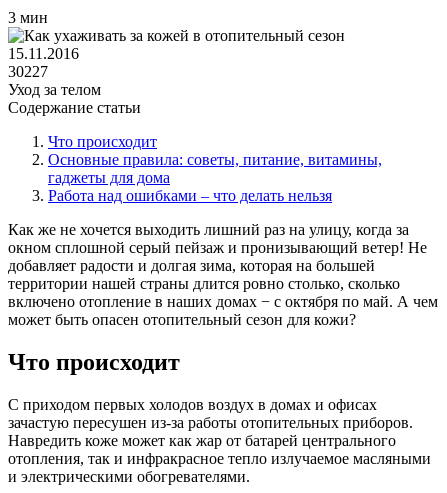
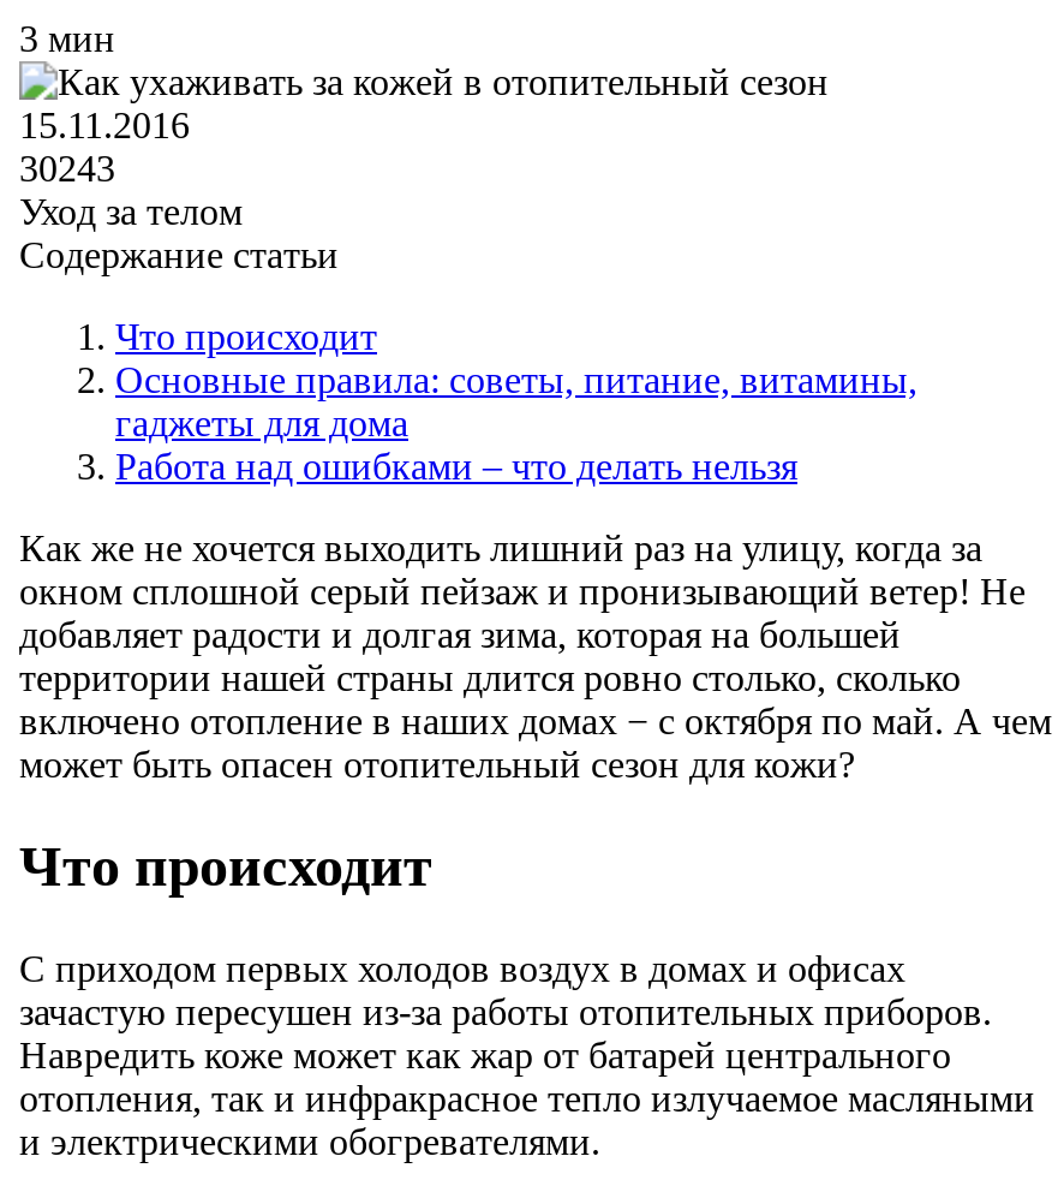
[8,63,48,80] 30227 -> [19,148,115,188] 30243

